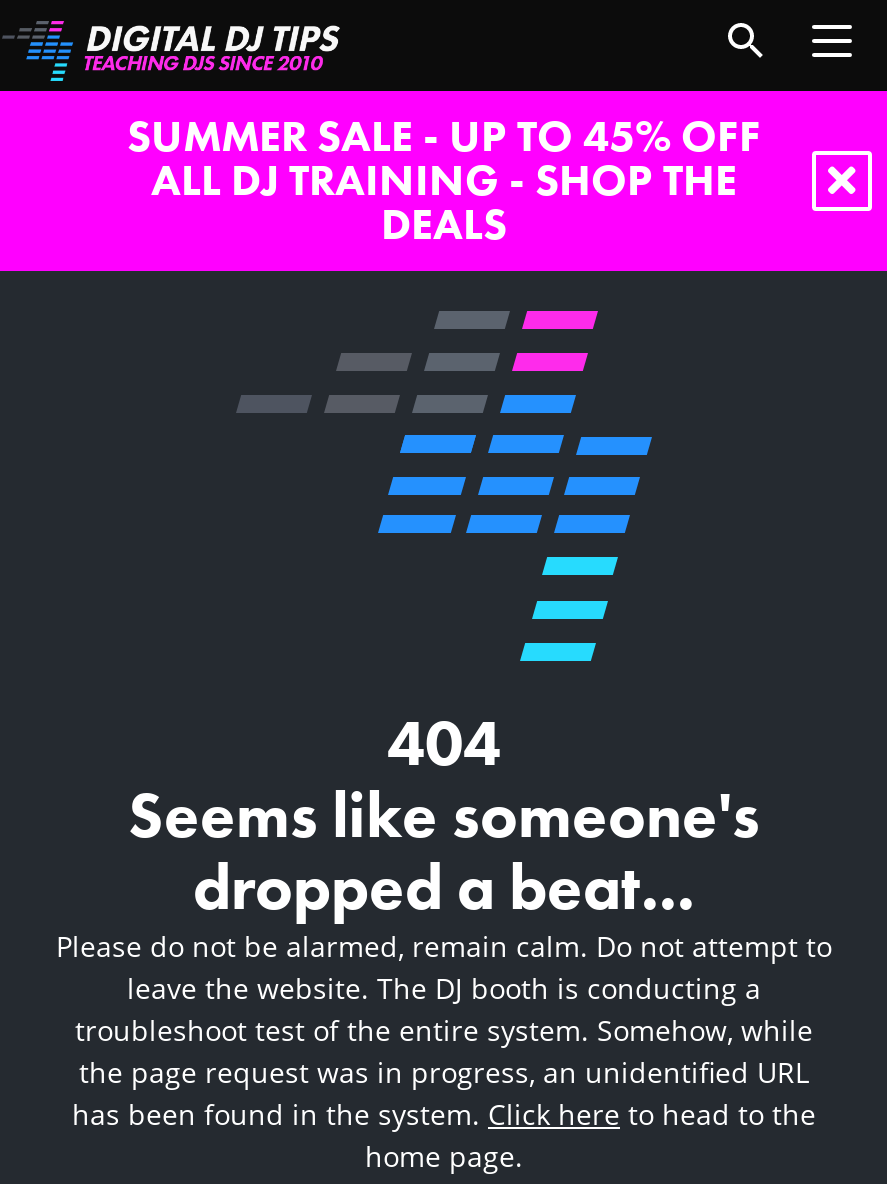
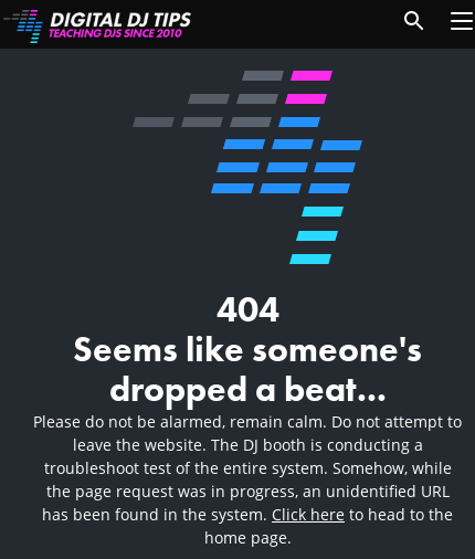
[127,107,761,253] SUMMER SALE - UP TO 45% OFF | ALL DJ TRAINING - SHOP THE | DEALS -> none

